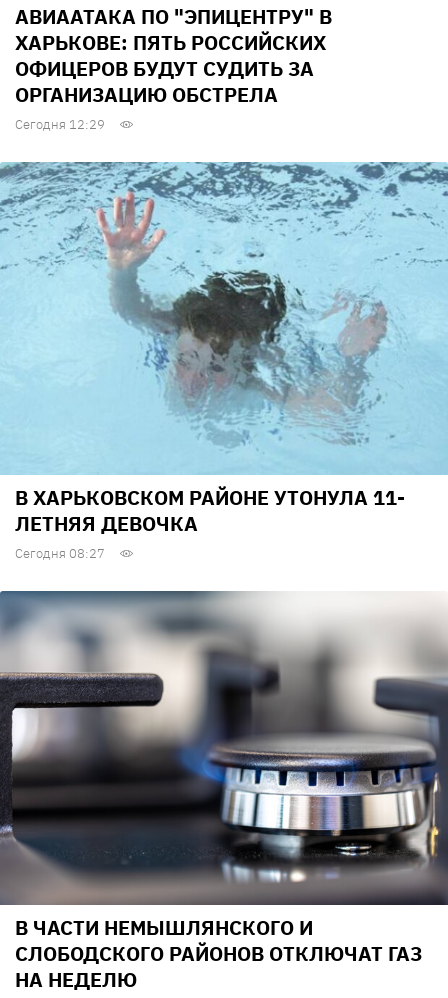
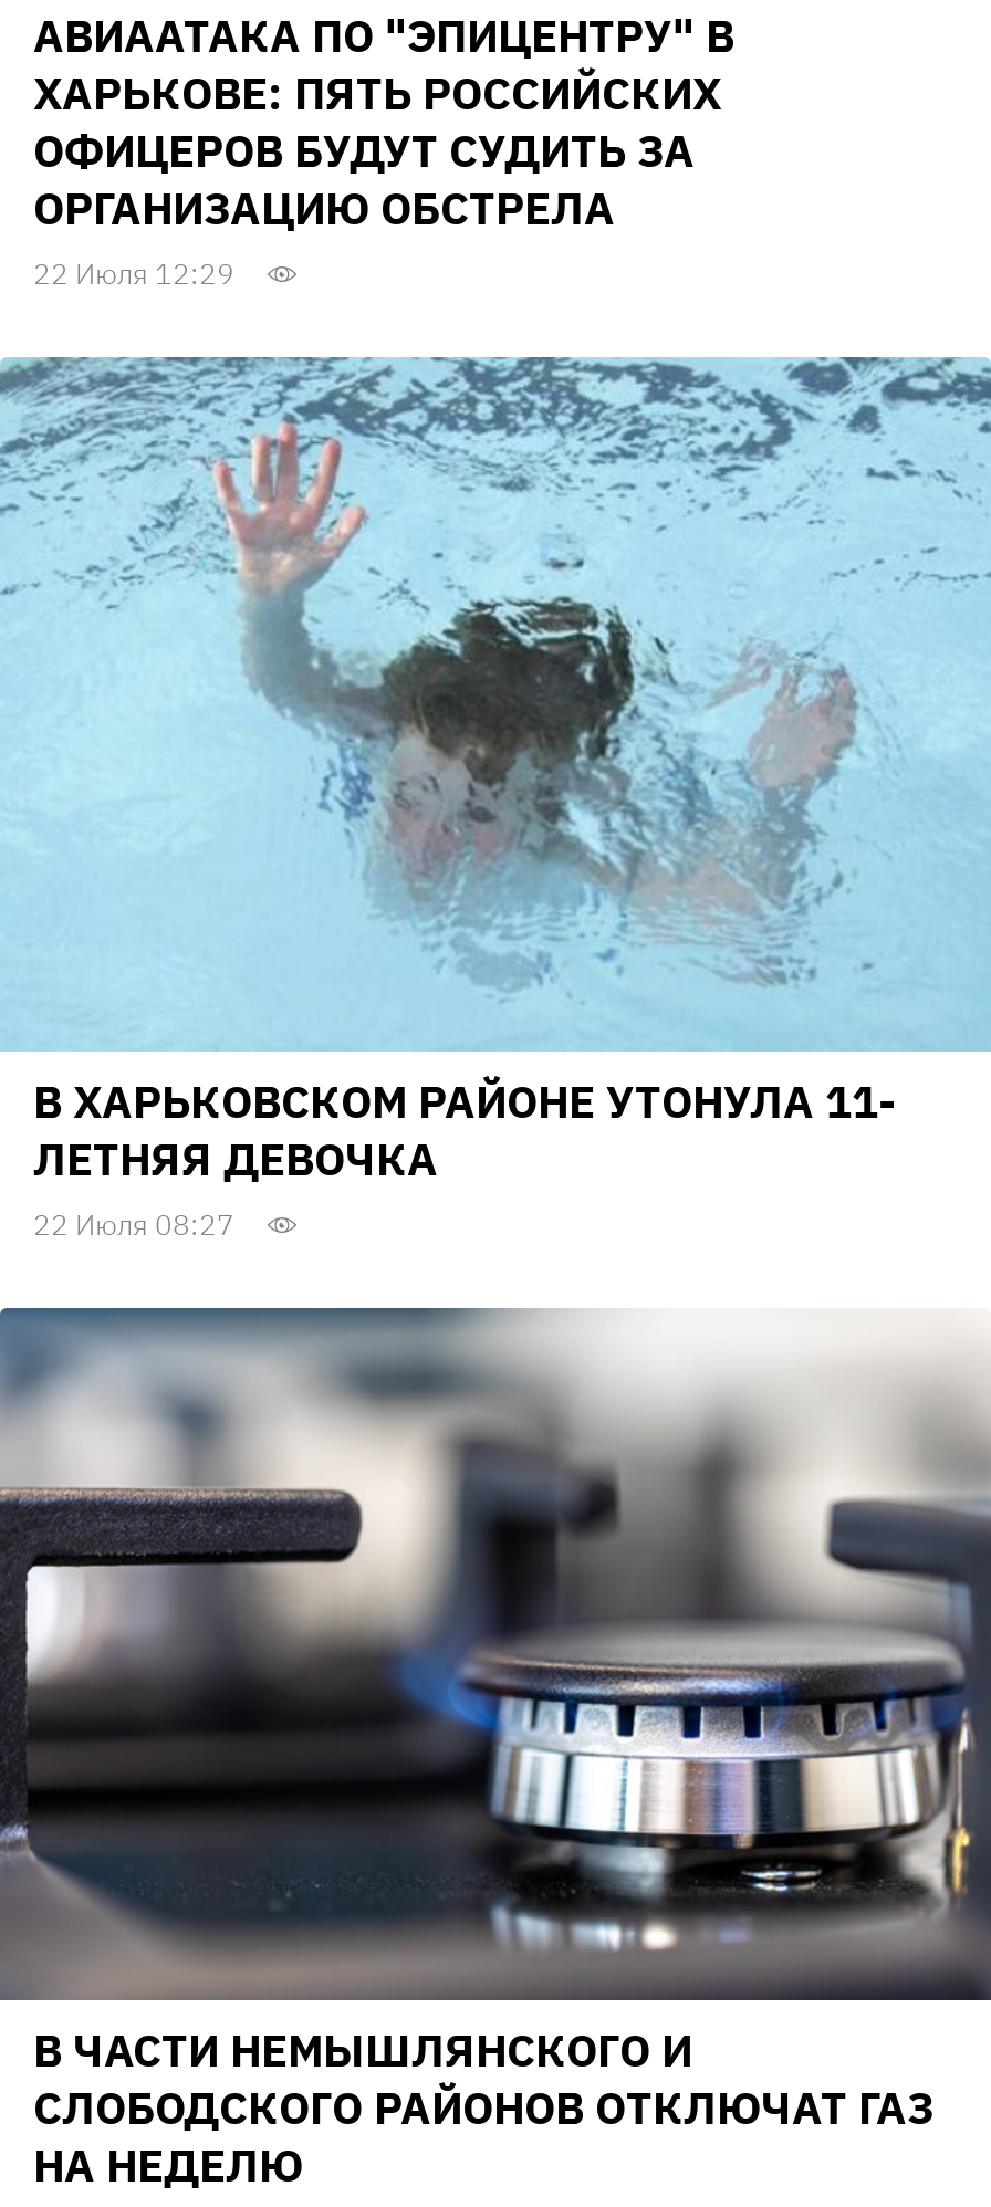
[15,115,105,132] Сегодня 12:29 -> [33,255,234,293] 22 Июля 12:29
[15,545,105,562] Сегодня 08:27 -> [33,1205,234,1243] 22 Июля 08:27

